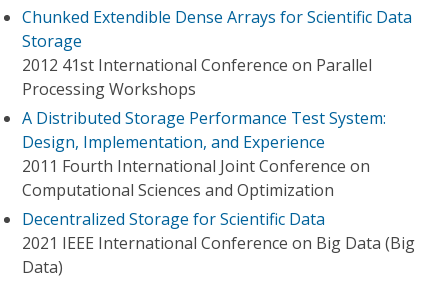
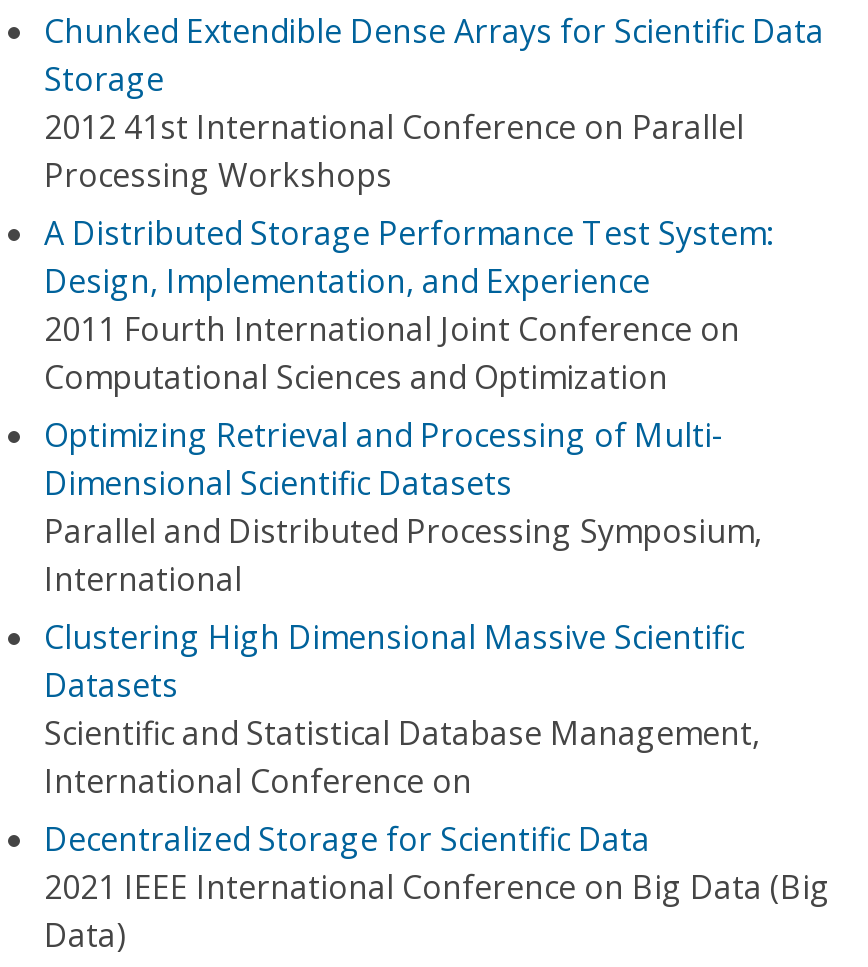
none -> [44,413,762,803] Optimizing Retrieval and Processing of Multi- | Dimensional Scientific Datasets | Parallel and Distributed Processing Symposium, | International | Clustering High Dimensional Massive Scientific | Datasets | Scientific and Statistical Database Management, | International Conference on

